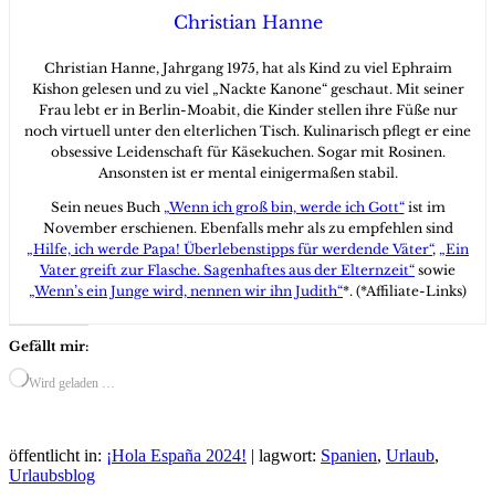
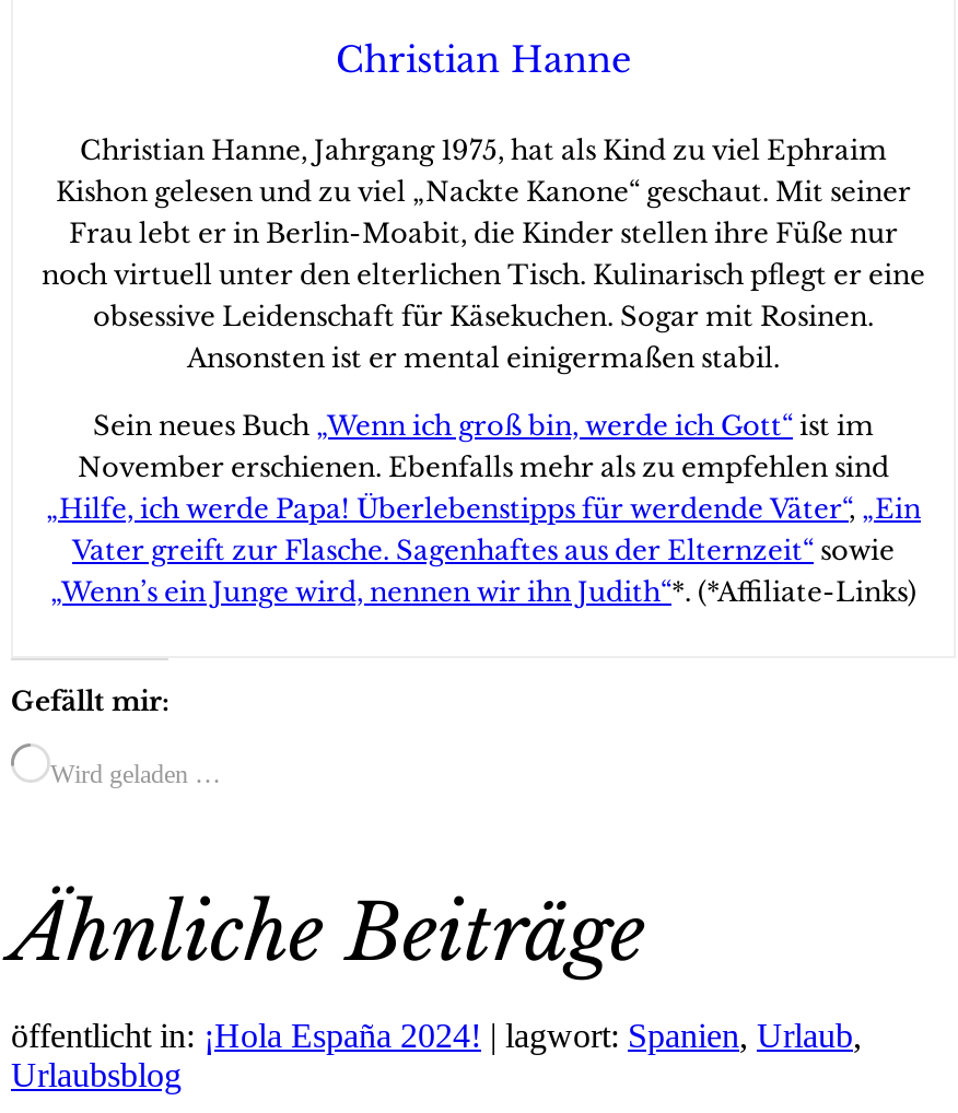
none -> [11,886,645,982] Ähnliche Beiträge

